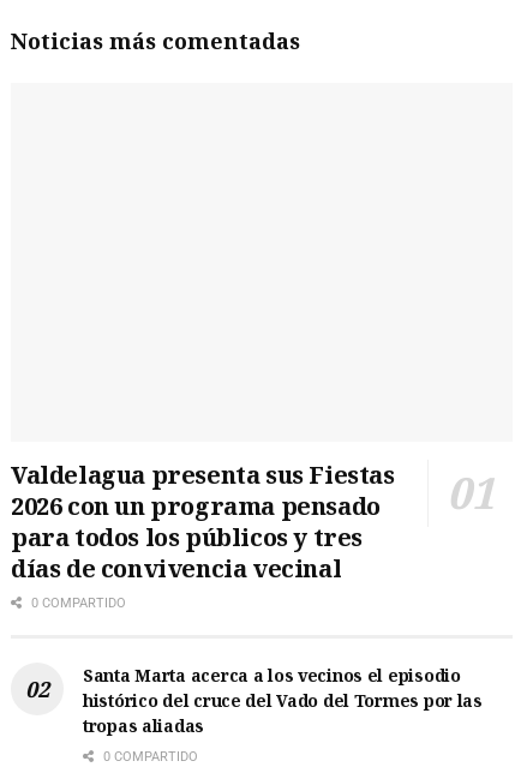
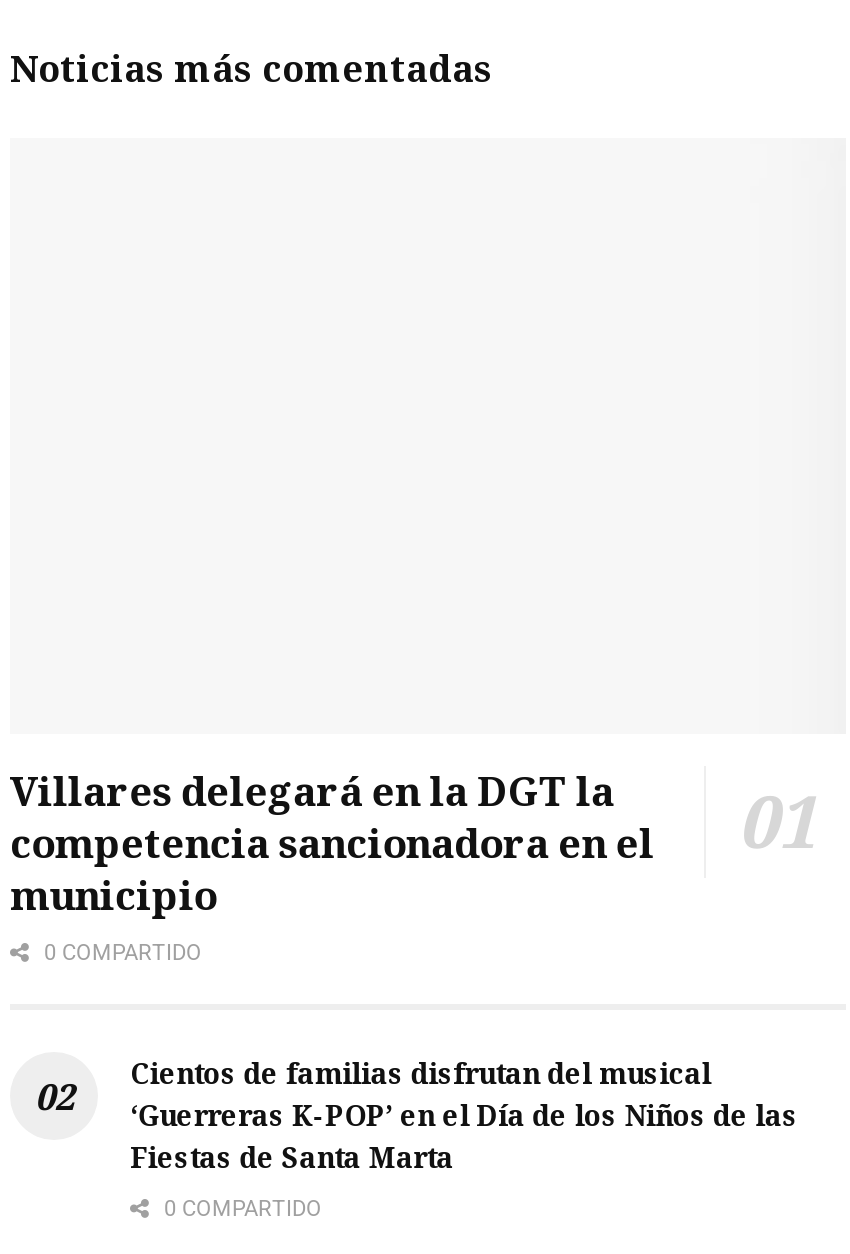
[11,458,394,584] Valdelagua presenta sus Fiestas | 2026 con un programa pensado | para todos los públicos y tres | días de convivencia vecinal -> [10,764,654,922] Villares delegará en la DGT la | competencia sancionadora en el | municipio
[83,664,482,737] Santa Marta acerca a los vecinos el episodio | histórico del cruce del Vado del Tormes por las | tropas aliadas -> [130,1054,798,1176] Cientos de familias disfrutan del musical | ‘Guerreras K-POP’ en el Día de los Niños de las | Fiestas de Santa Marta

